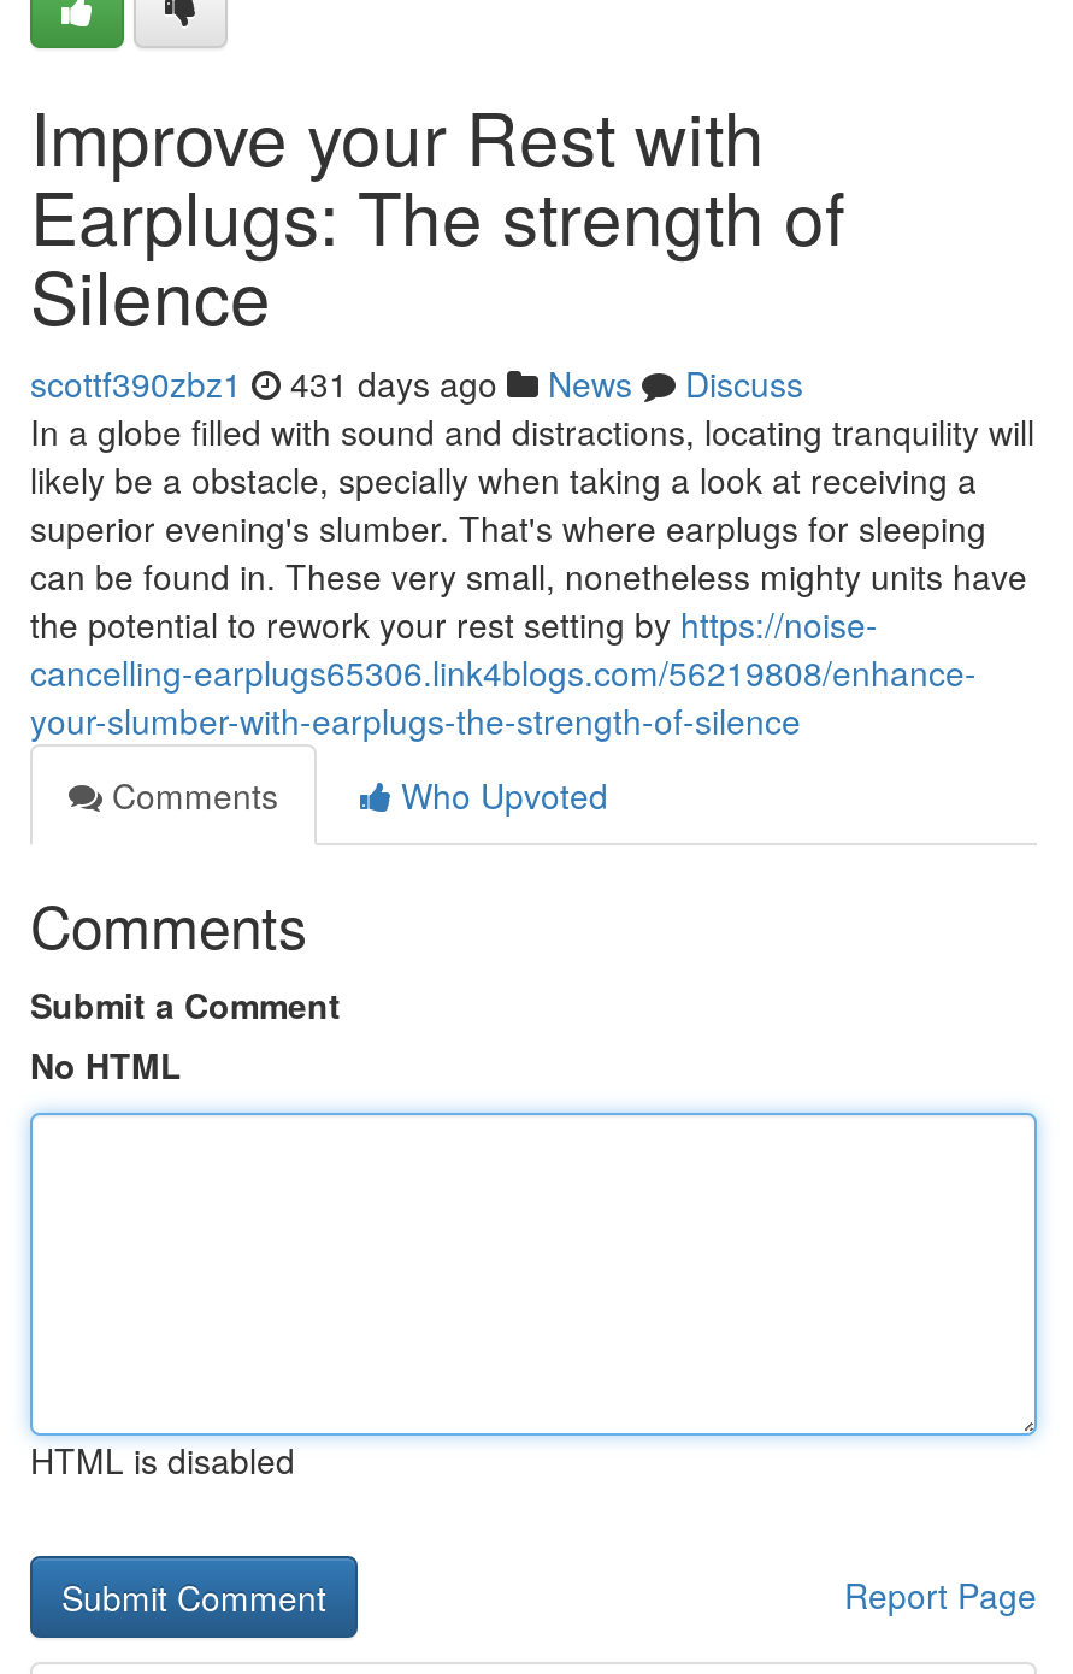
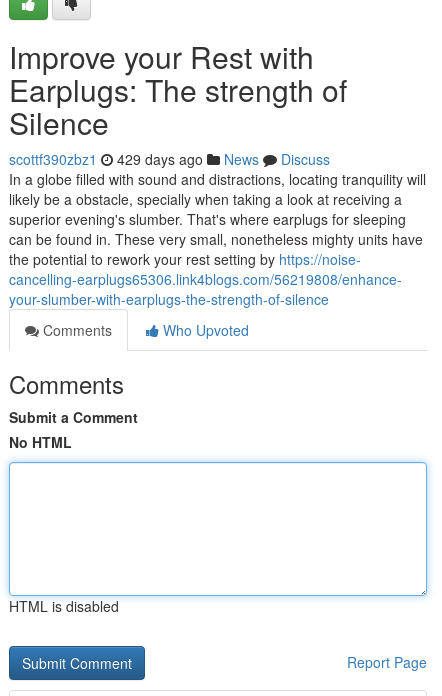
[30,359,803,407] scottf390zbz1 431 days ago News Discuss -> [9,149,330,169] scottf390zbz1 429 days ago News Discuss

